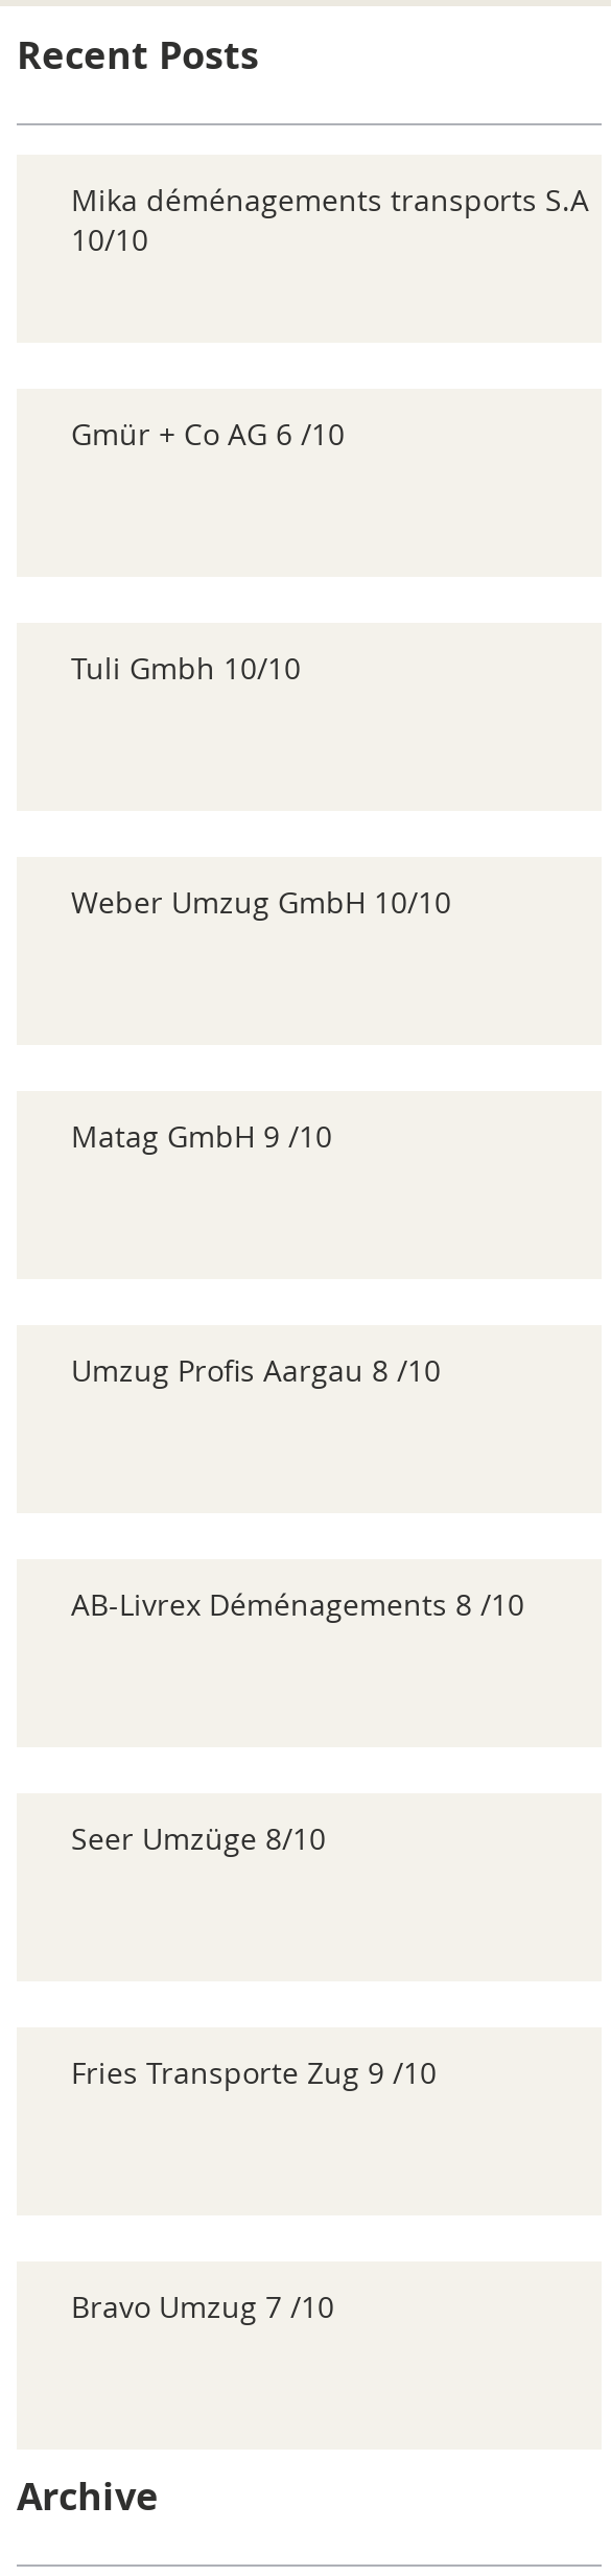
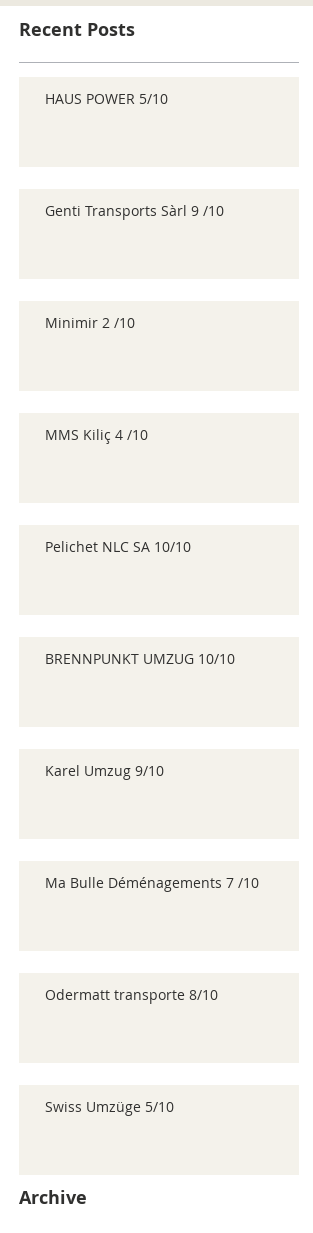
[71,180,589,259] Mika déménagements transports S.A | 10/10 -> [45,89,168,108] HAUS POWER 5/10
[71,414,345,454] Gmür + Co AG 6 /10 -> [45,201,224,220] Genti Transports Sàrl 9 /10
[71,648,301,688] Tuli Gmbh 10/10 -> [45,313,135,332] Minimir 2 /10
[71,882,451,922] Weber Umzug GmbH 10/10 -> [45,425,148,444] MMS Kiliç 4 /10
[71,1116,332,1156] Matag GmbH 9 /10 -> [45,537,191,556] Pelichet NLC SA 10/10
[71,1350,441,1390] Umzug Profis Aargau 8 /10 -> [45,649,235,668] BRENNPUNKT UMZUG 10/10
[71,1584,524,1624] AB-Livrex Déménagements 8 /10 -> [45,761,164,780] Karel Umzug 9/10
[71,1818,326,1858] Seer Umzüge 8/10 -> [45,873,259,892] Ma Bulle Déménagements 7 /10
[71,2052,437,2092] Fries Transporte Zug 9 /10 -> [45,985,218,1004] Odermatt transporte 8/10
[71,2287,334,2326] Bravo Umzug 7 /10 -> [45,1097,174,1116] Swiss Umzüge 5/10

